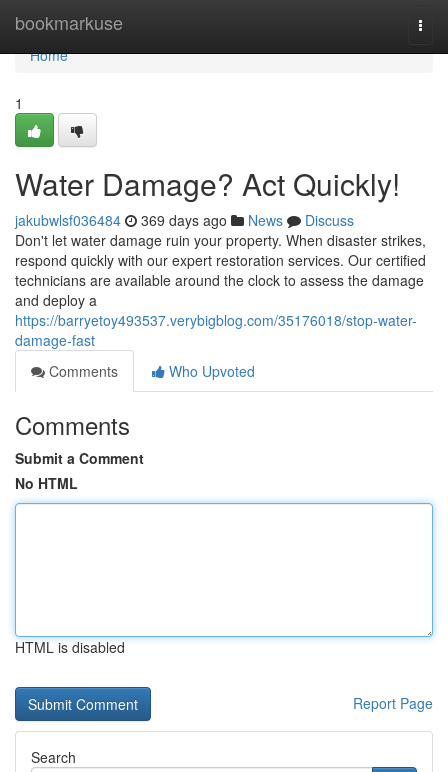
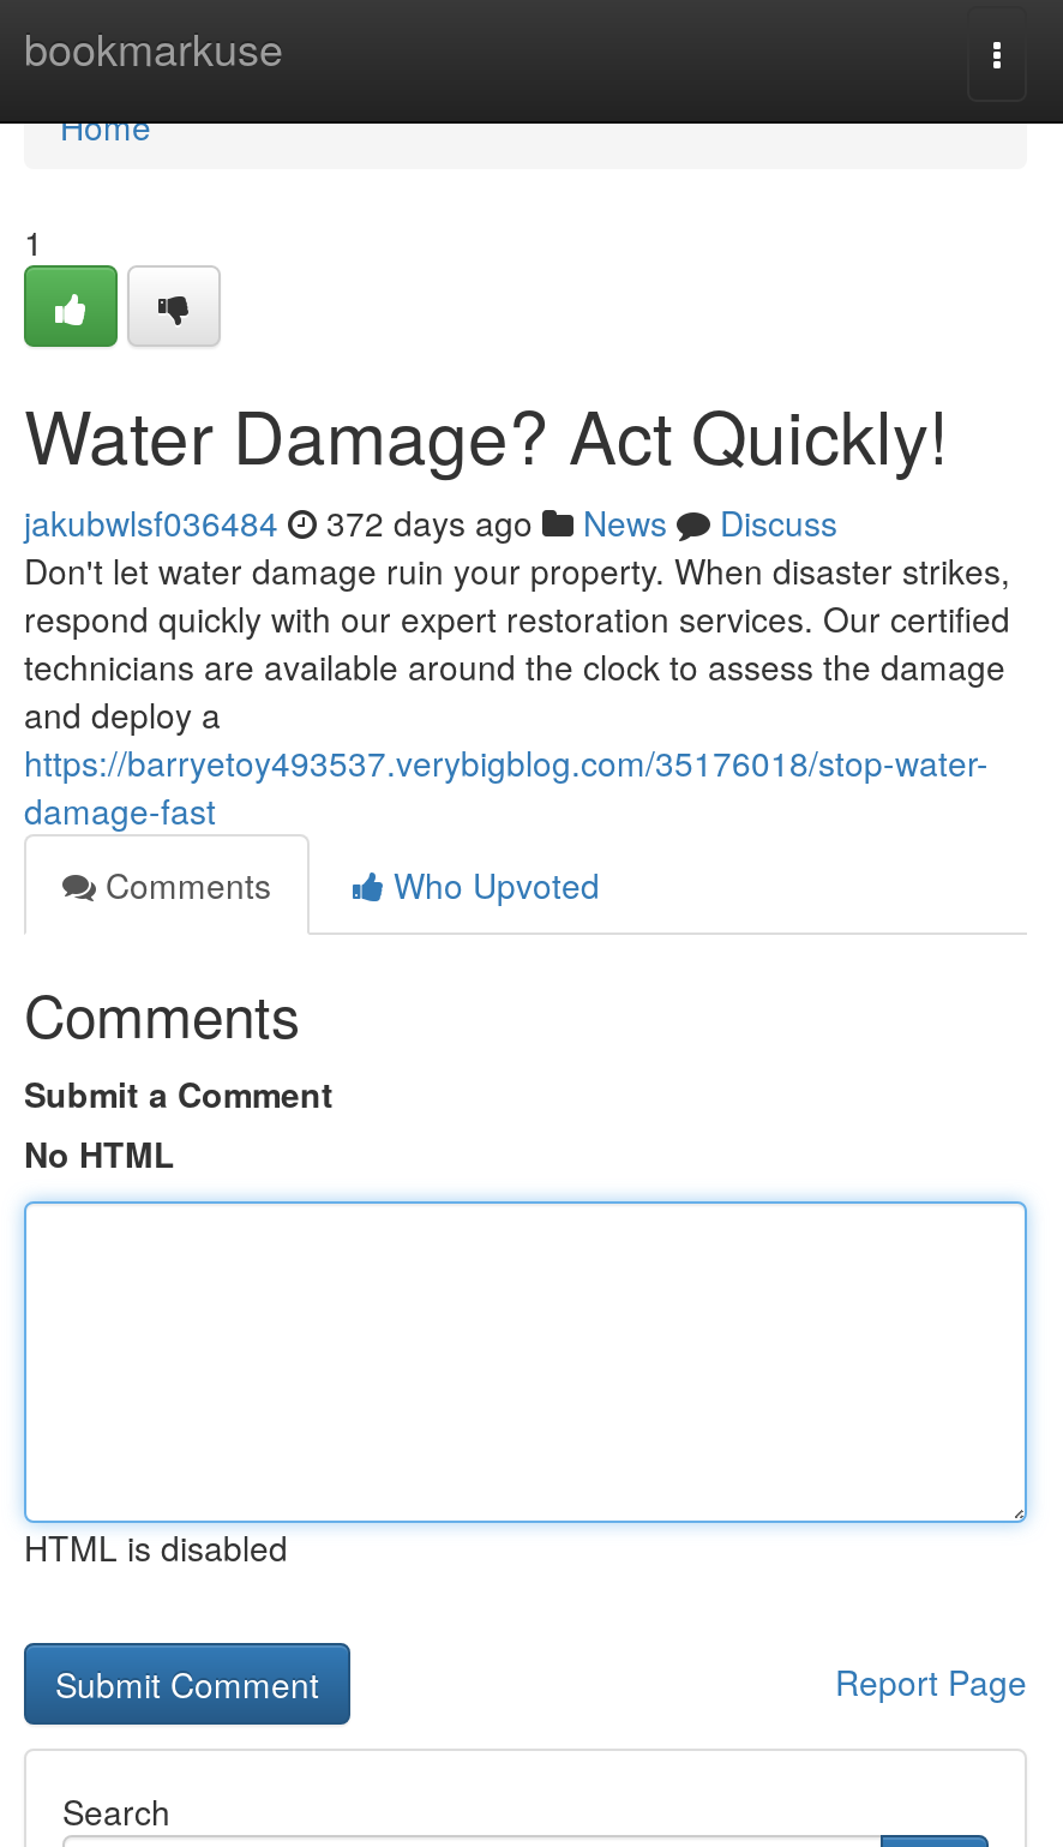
[15,210,354,230] jakubwlsf036484 369 days ago News Discuss -> [24,498,837,546] jakubwlsf036484 372 days ago News Discuss

